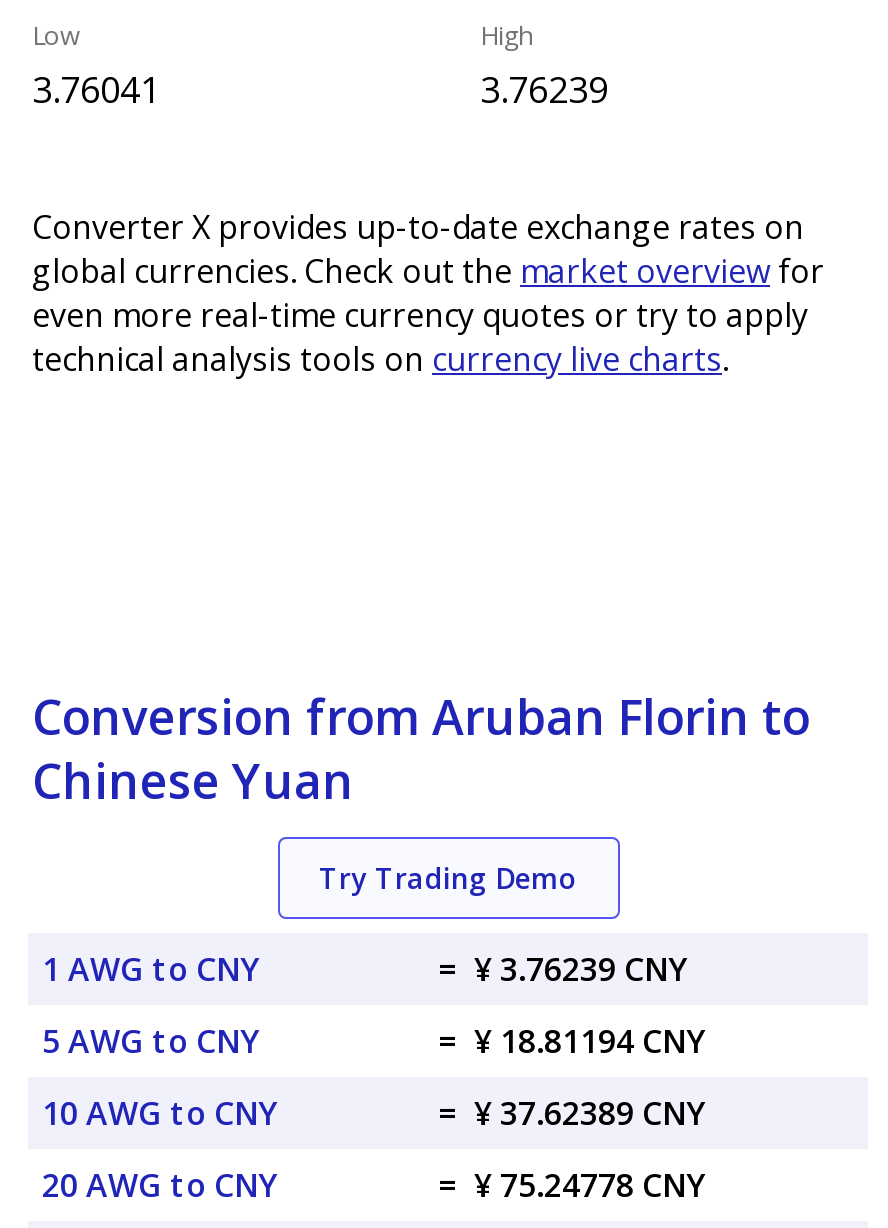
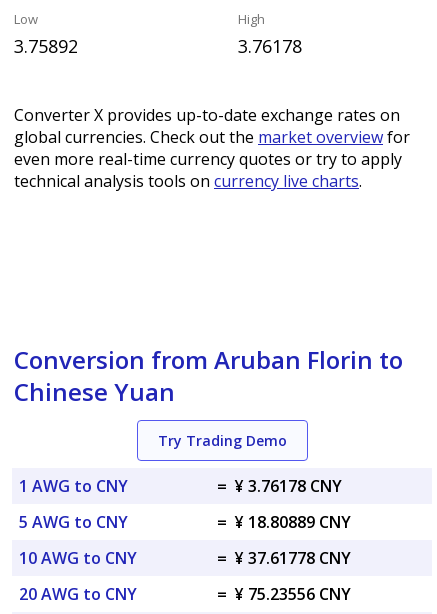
[32,65,160,113] 3.76041 -> [14,34,78,58] 3.75892
[480,65,608,113] 3.76239 -> [238,34,302,58] 3.76178
[438,947,688,991] = ¥ 3.76239 CNY -> [217,475,342,497] = ¥ 3.76178 CNY
[438,1019,706,1063] = ¥ 18.81194 CNY -> [217,511,351,533] = ¥ 18.80889 CNY
[438,1091,706,1135] = ¥ 37.62389 CNY -> [217,547,351,569] = ¥ 37.61778 CNY
[438,1163,706,1207] = ¥ 75.24778 CNY -> [217,583,351,605] = ¥ 75.23556 CNY

